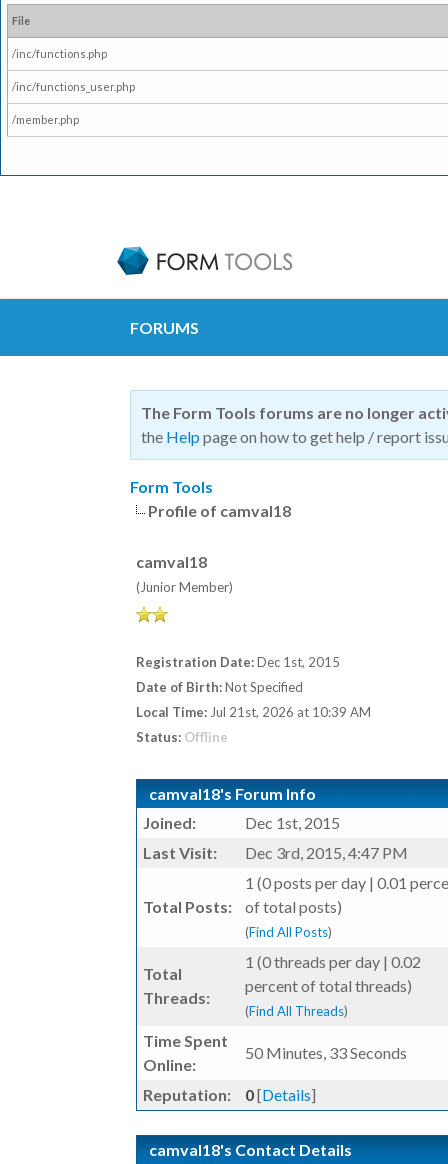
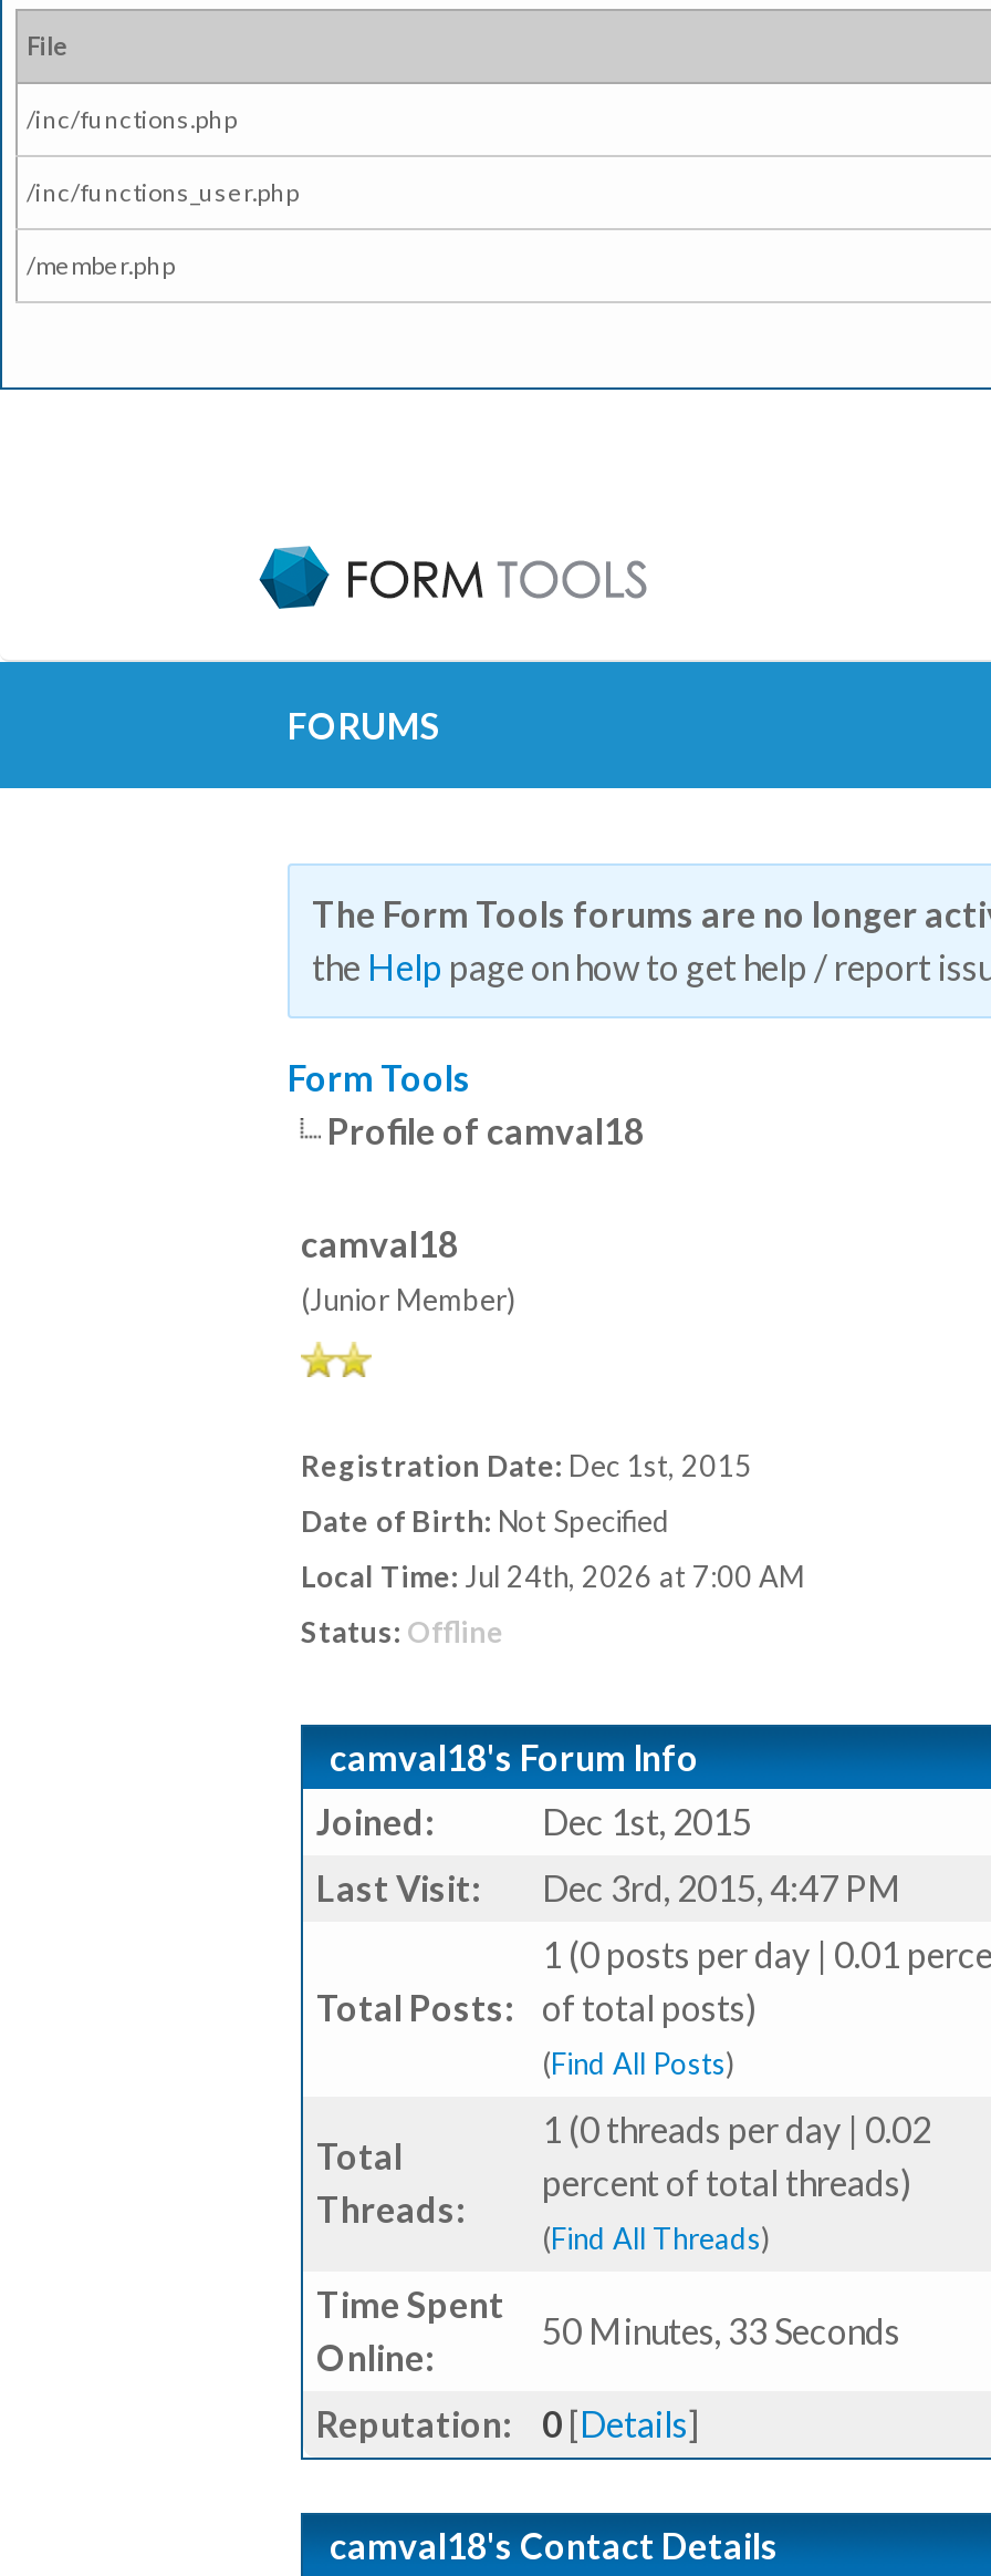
[136,704,371,720] Local Time: Jul 21st, 2026 at 10:39 AM -> [301,1559,805,1594] Local Time: Jul 24th, 2026 at 7:00 AM

